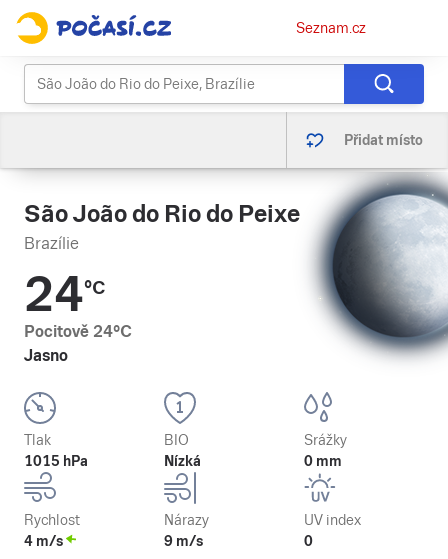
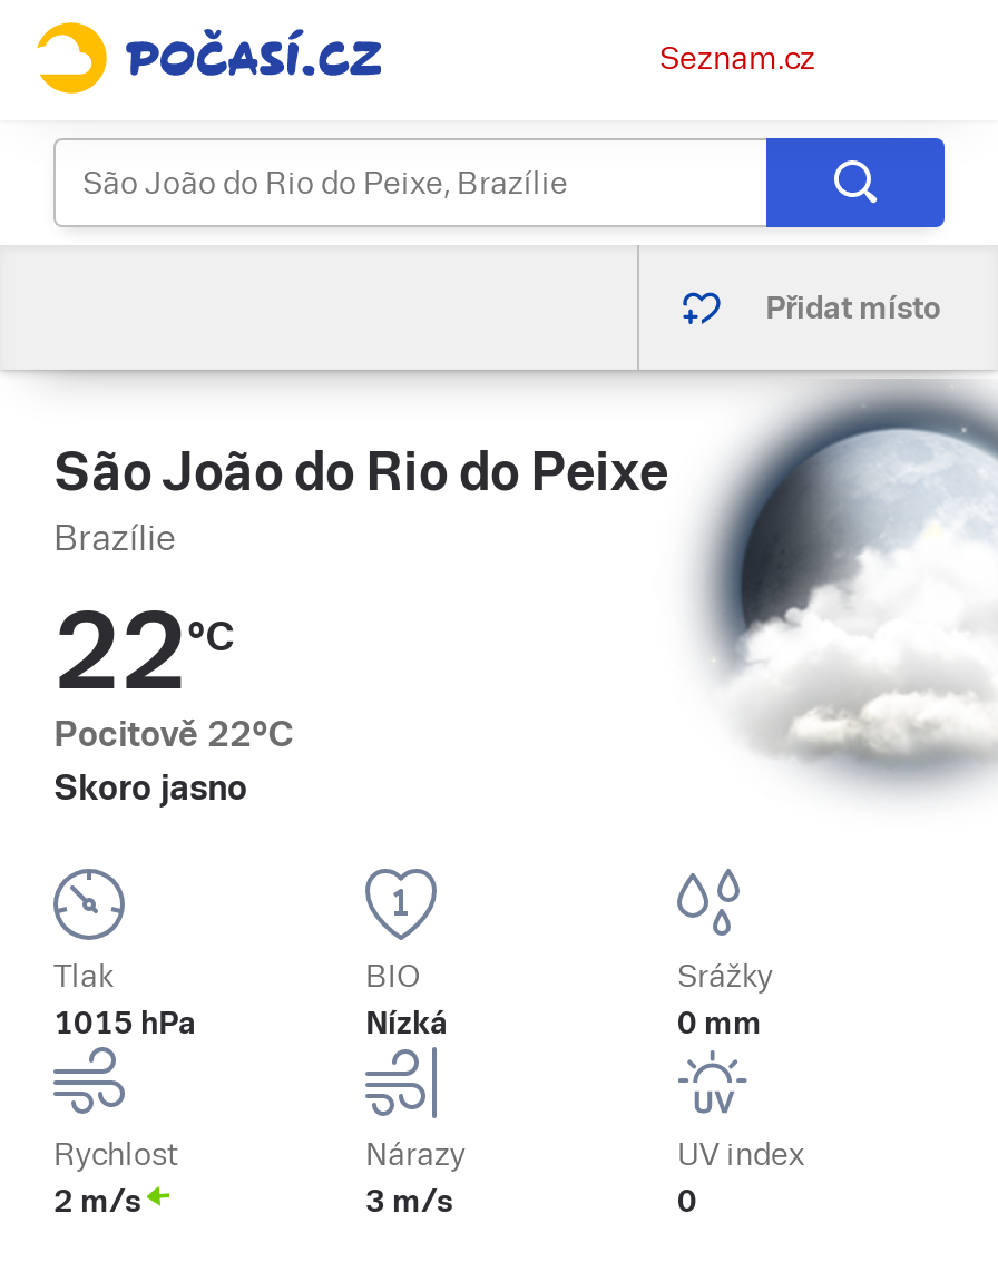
[327,235,445,347] [image] -> [731,517,991,766] [image]
[24,267,132,365] 24°C | Pocitově 24°C | Jasno -> [53,590,294,809] 22°C | Pocitově 22°C | Skoro jasno
[24,533,63,549] 4 m/s -> [53,1183,140,1219] 2 m/s
[164,533,203,549] 9 m/s -> [365,1183,452,1219] 3 m/s

